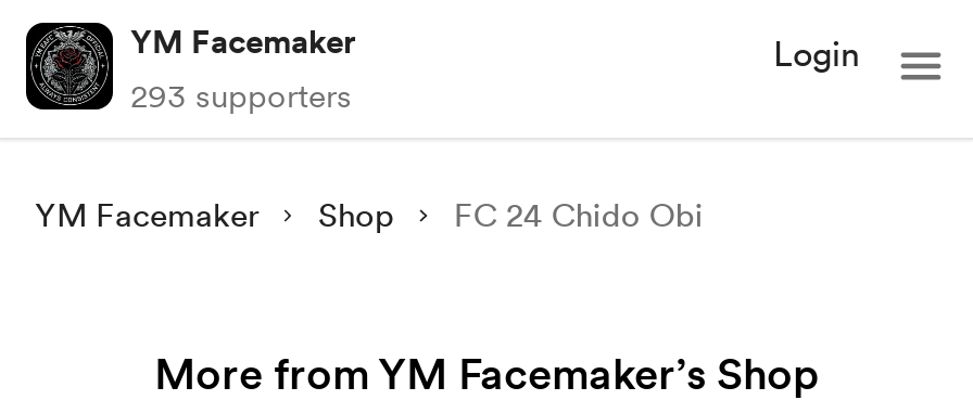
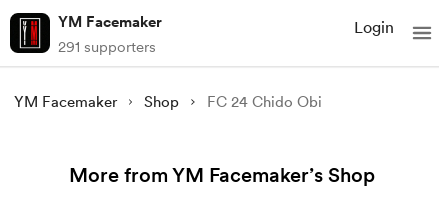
[33,25,352,116] [image] | 293 supporters -> [14,15,156,56] [image] | 291 supporters

